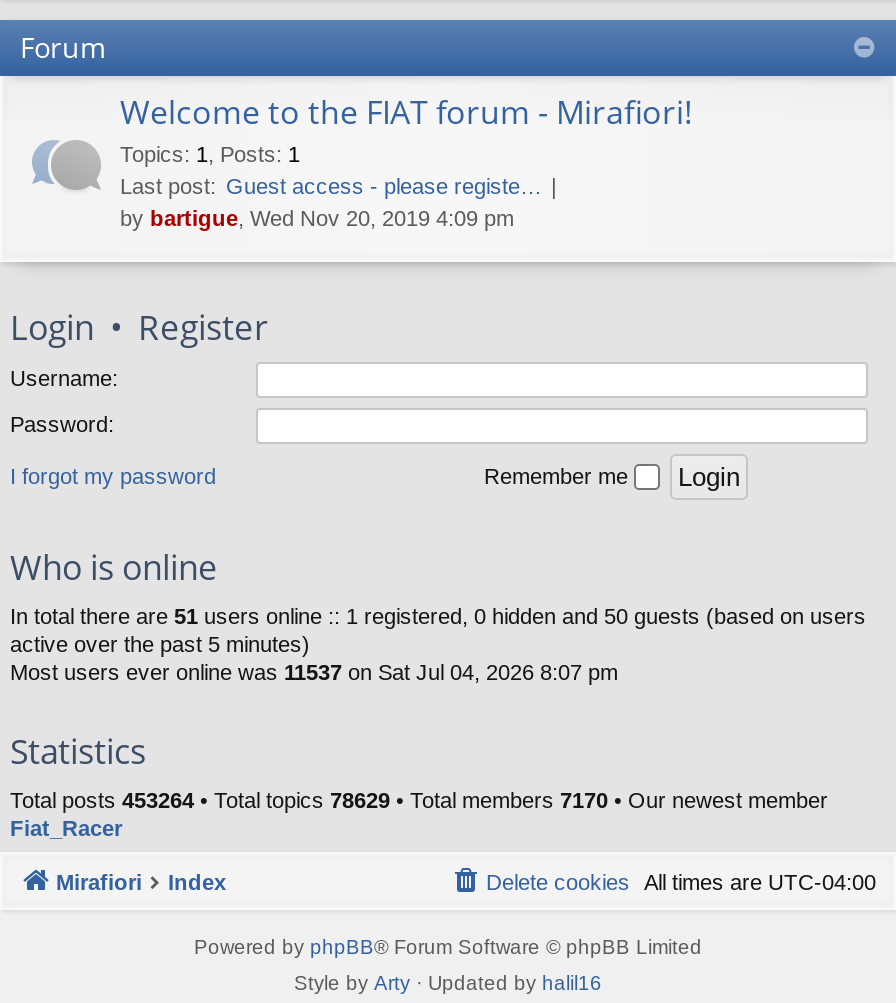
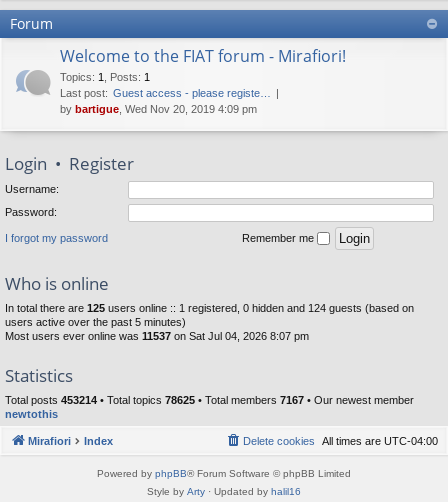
[10,603,866,655] In total there are 51 users online :: 1 registered, 0 hidden and 50 guests (based on users | active over the past 5 minutes) -> [5,302,414,328] In total there are 125 users online :: 1 registered, 0 hidden and 124 guests (based on | users active over the past 5 minutes)
[10,787,828,839] Total posts 453264 • Total topics 78629 • Total members 7170 • Our newest member | Fiat_Racer -> [5,394,414,420] Total posts 453214 • Total topics 78625 • Total members 7167 • Our newest member | newtothis

